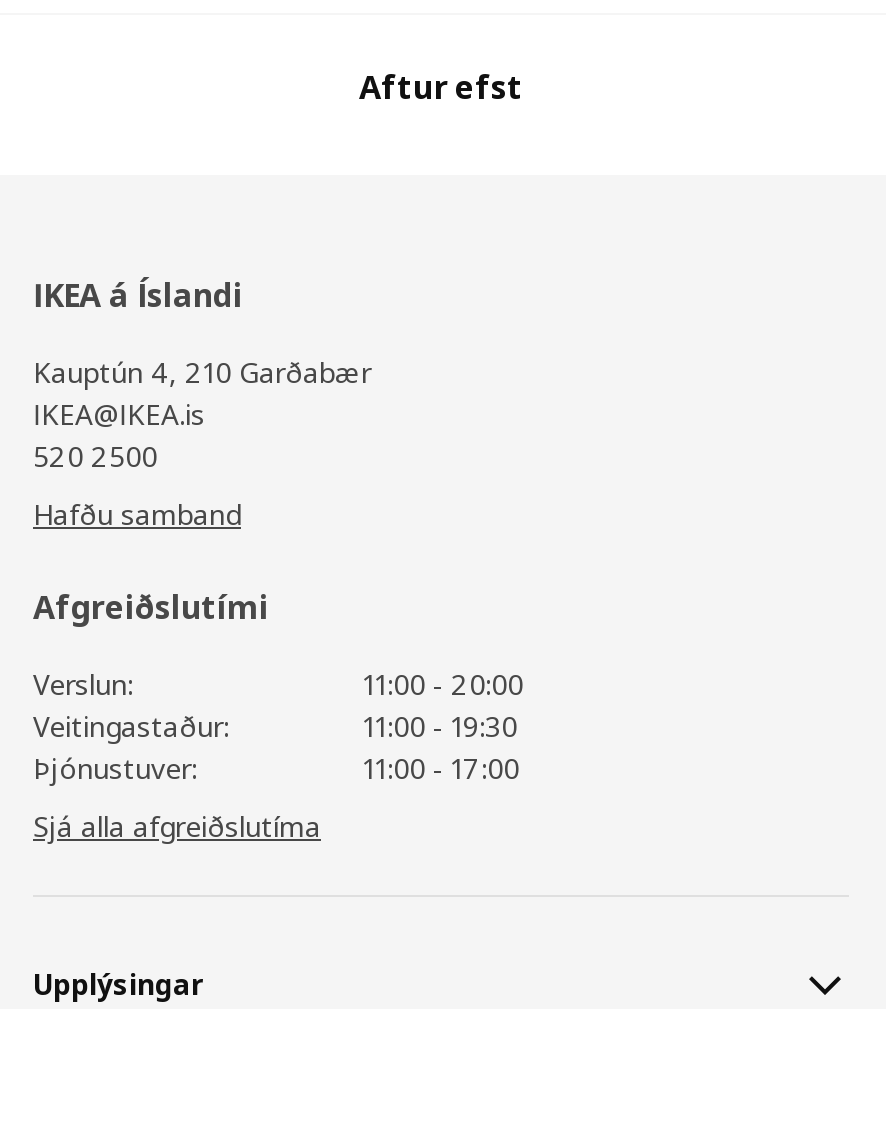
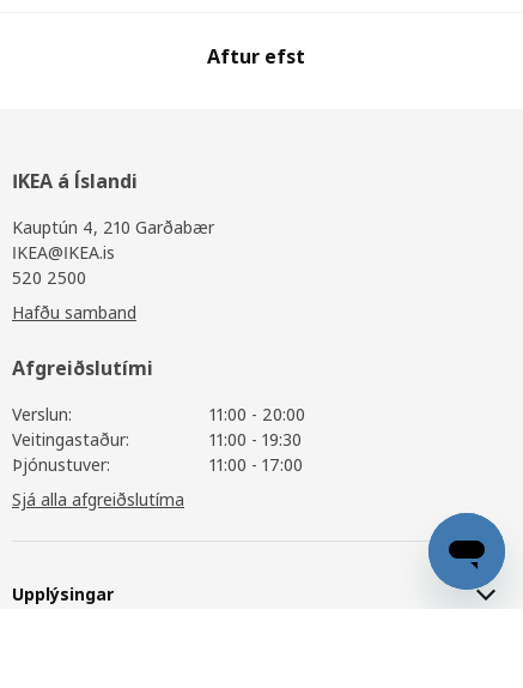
none -> [427,512,506,602] [image]

